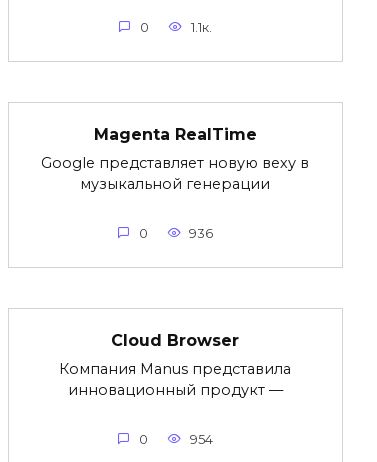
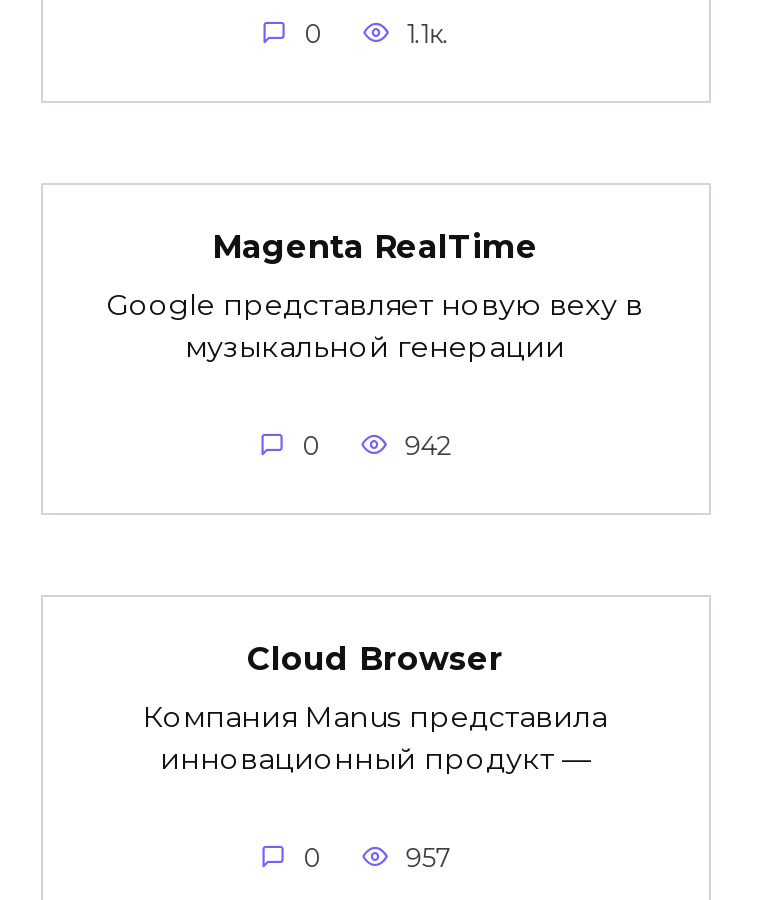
[189,226,213,241] 936 -> [405,431,451,461] 942
[190,432,213,447] 954 -> [405,843,449,873] 957

